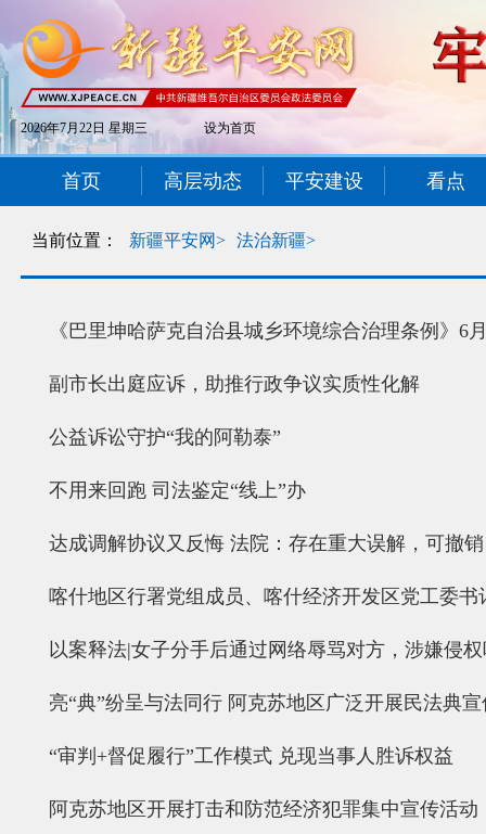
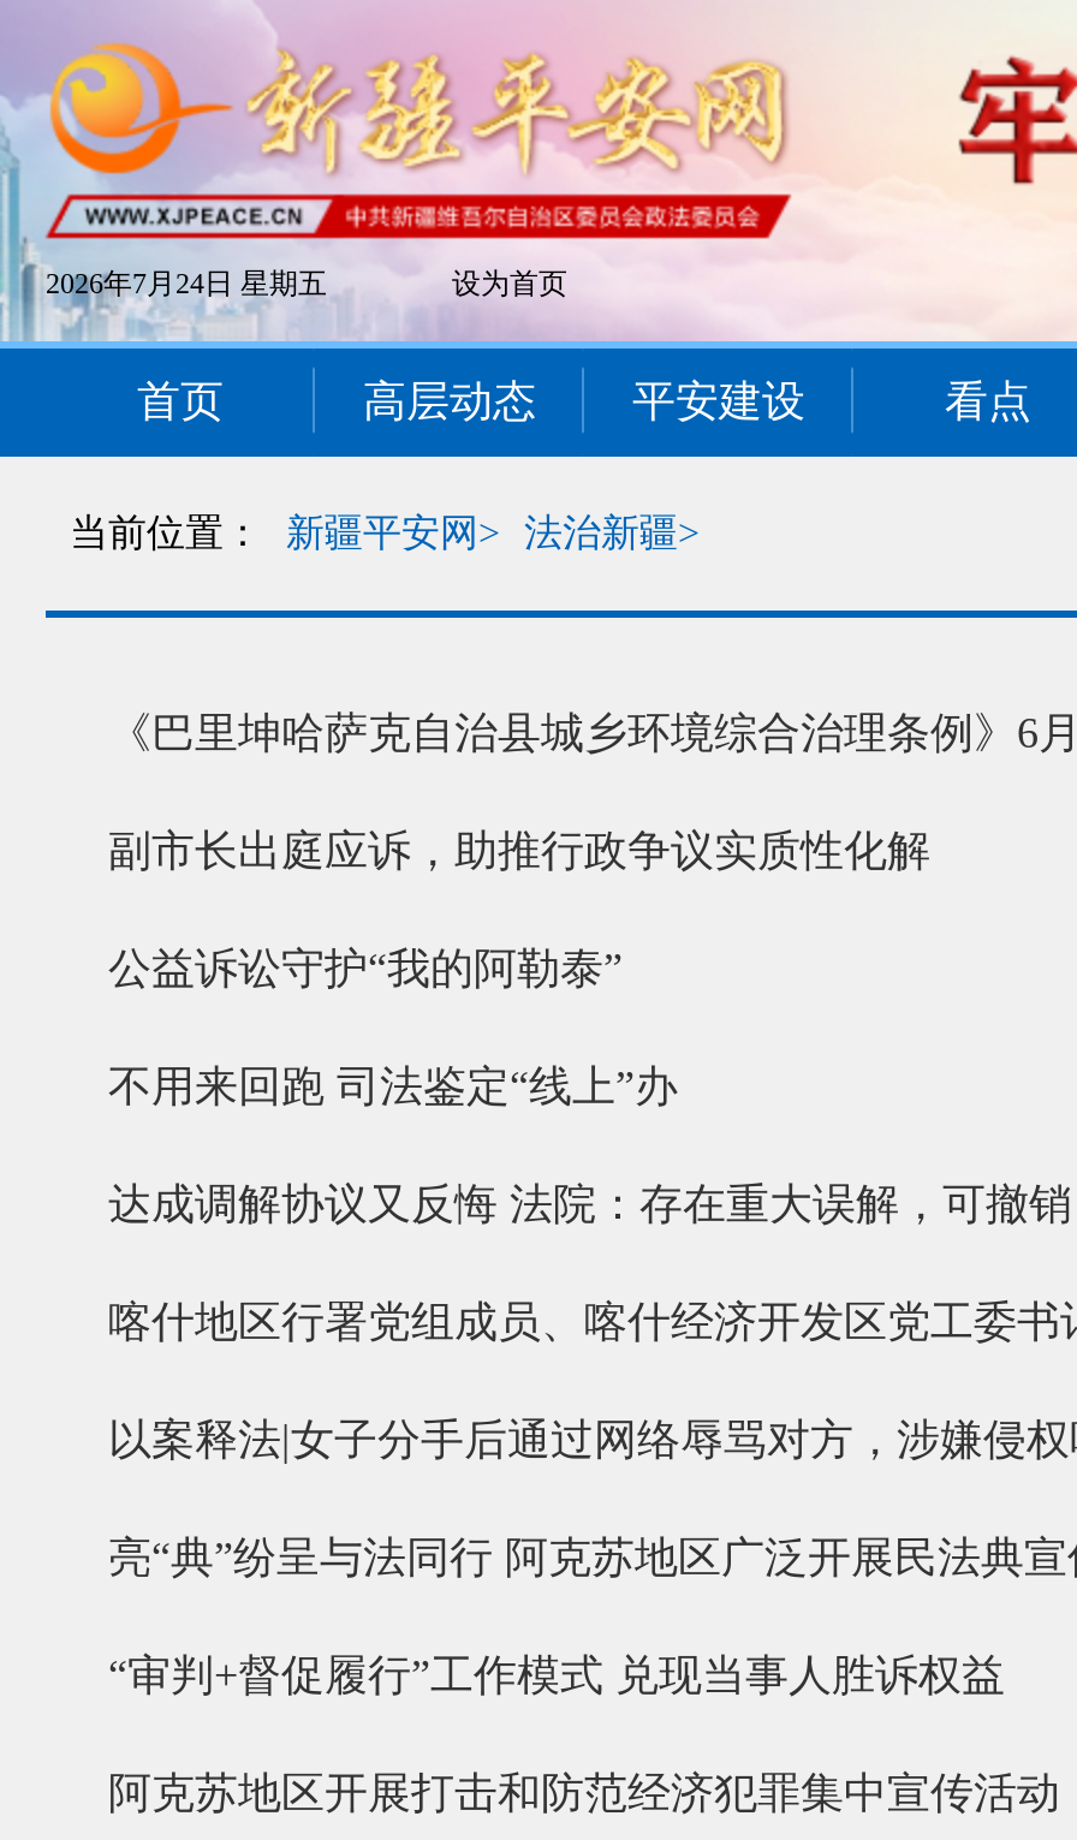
[21,120,148,136] 2026年7月22日 星期三 -> [46,267,327,300] 2026年7月24日 星期五

